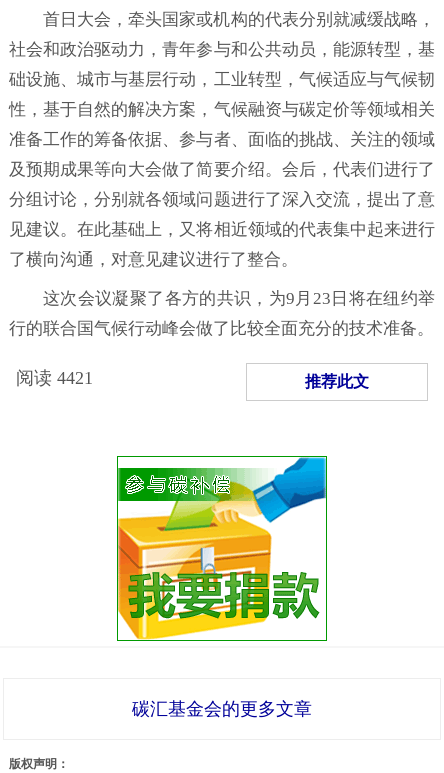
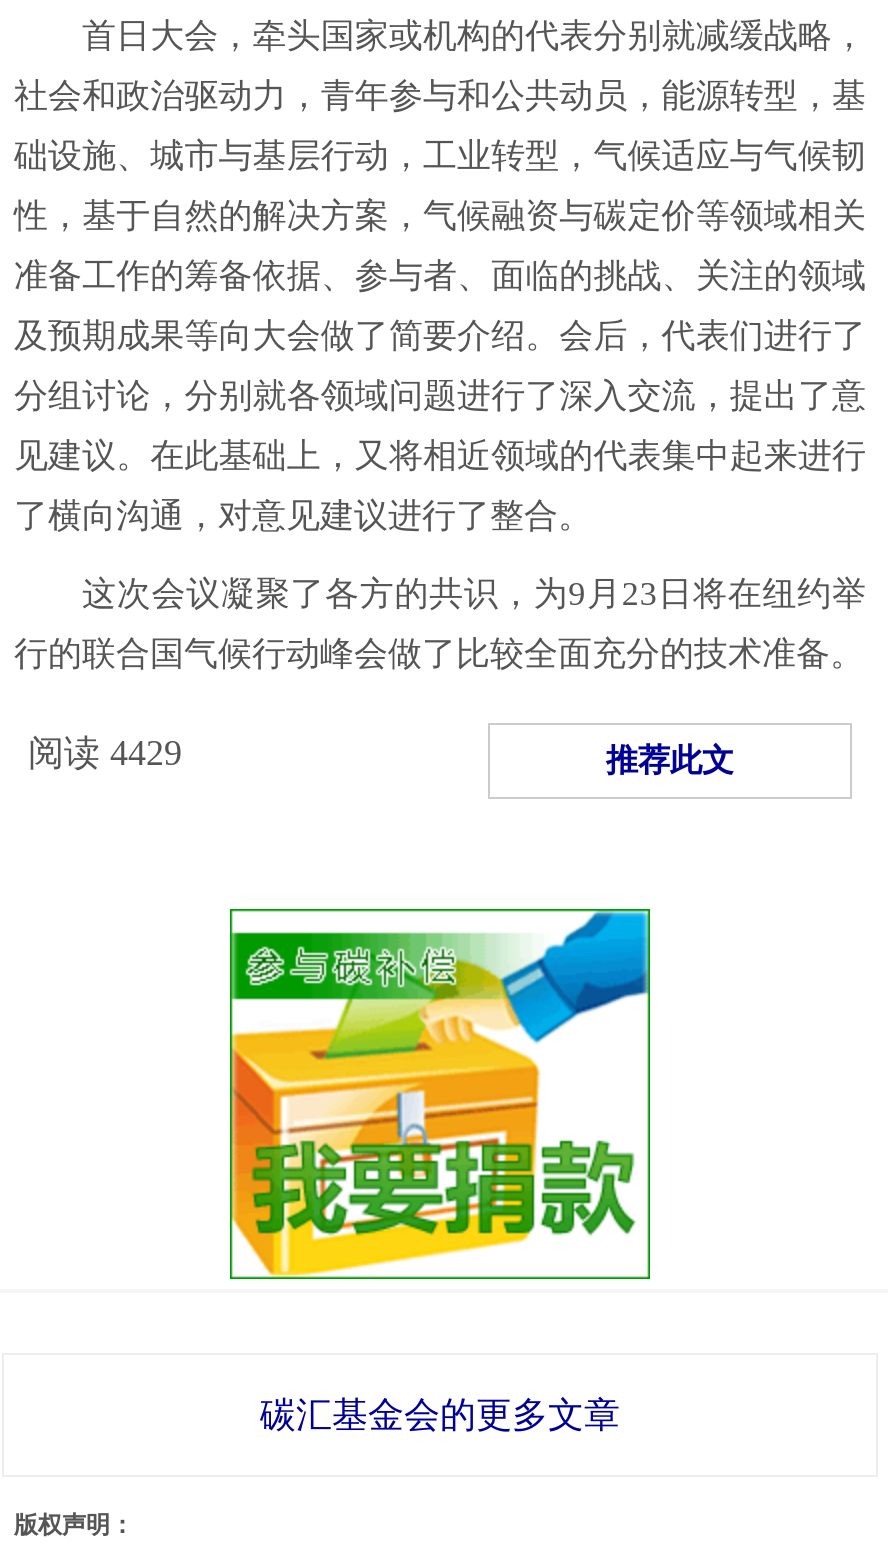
[16,368,93,388] 阅读 4421 -> [28,733,182,773] 阅读 4429

